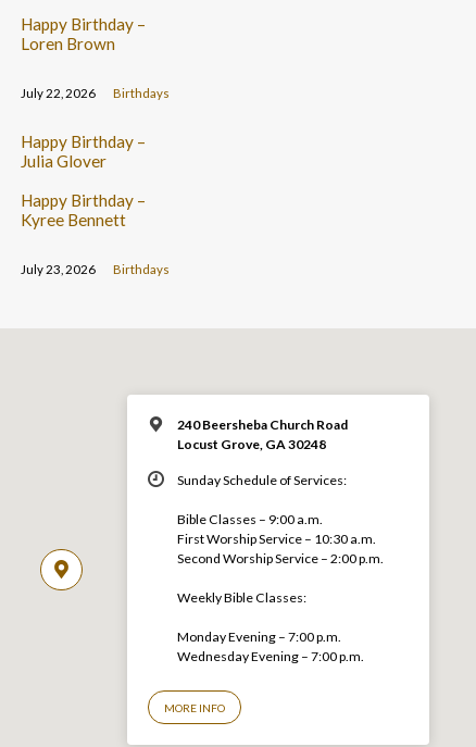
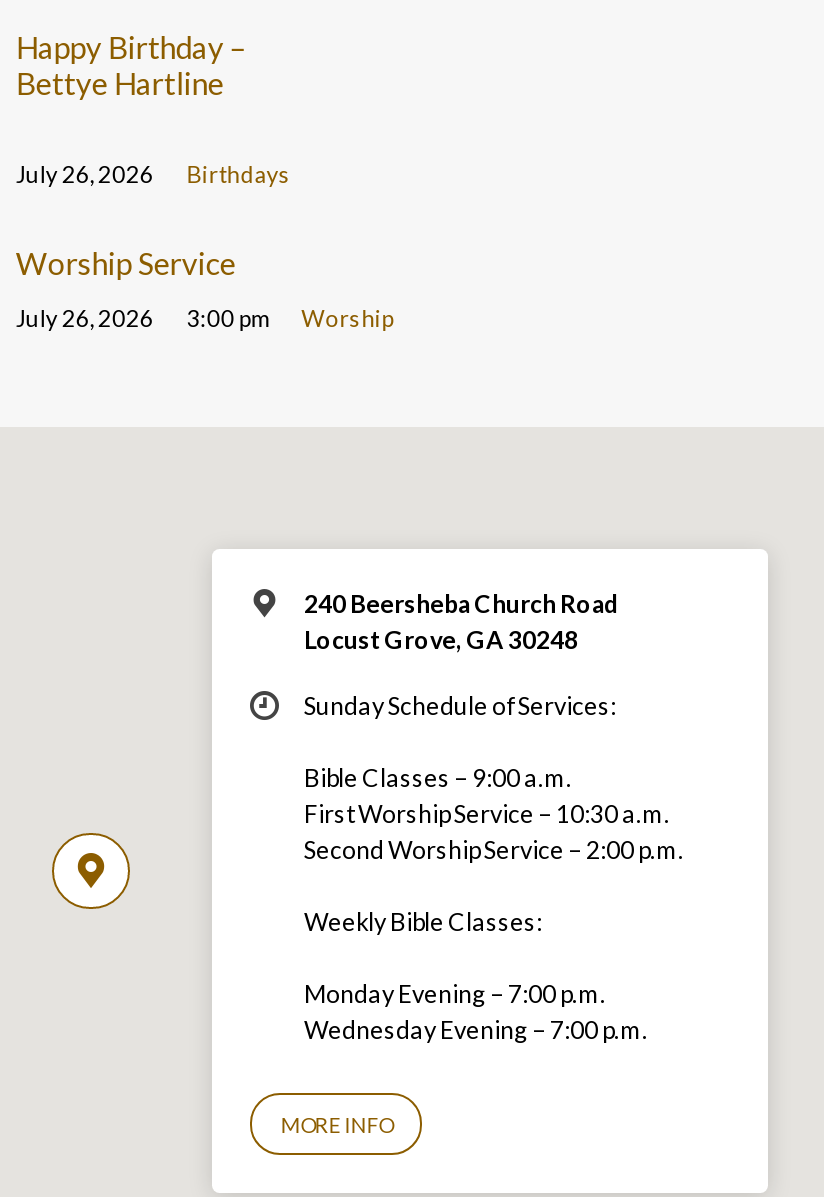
[21,34,115,53] Loren Brown -> [16,65,224,101] Bettye Hartline
[21,86,170,100] July 22, 2026 Birthdays -> [16,161,290,187] July 26, 2026 Birthdays
[21,131,170,276] Happy Birthday – | Julia Glover | Happy Birthday – | Kyree Bennett | July 23, 2026 | Birthdays -> [16,245,393,331] Worship Service | July 26, 2026 | 3:00 pm | Worship

